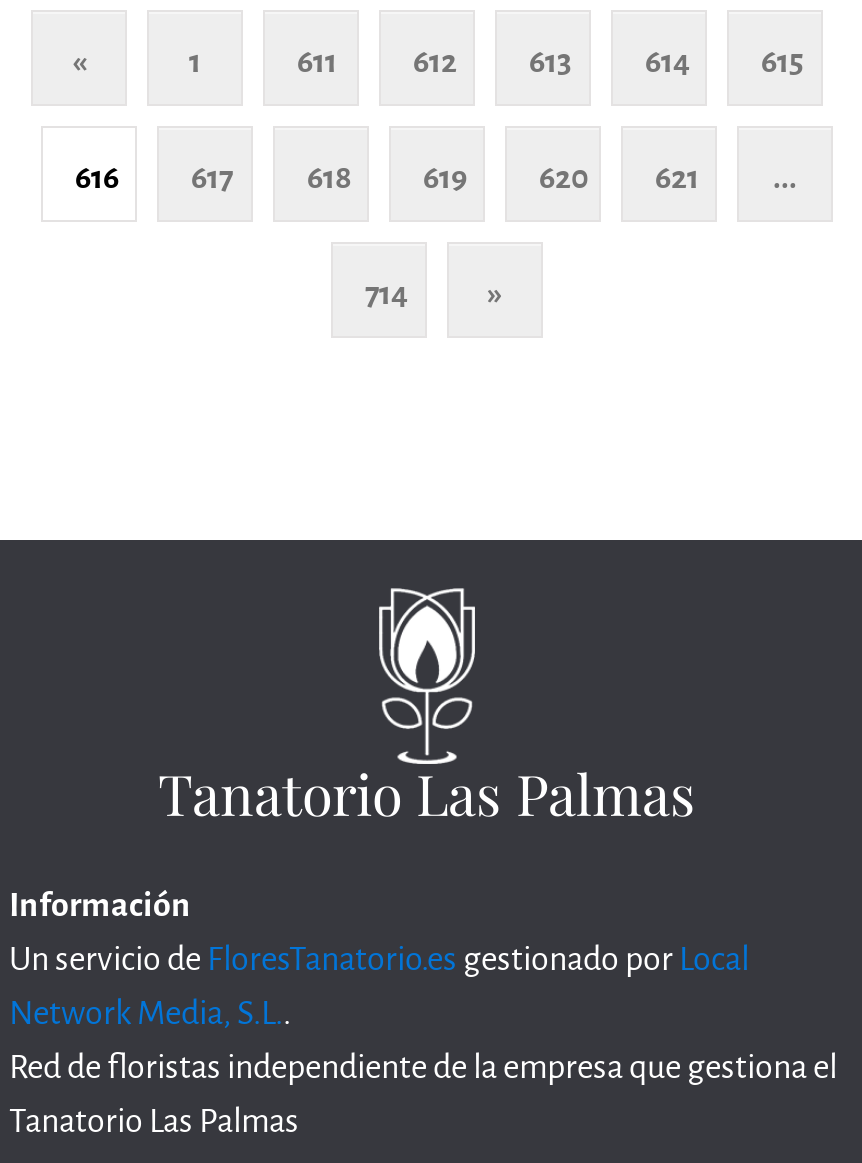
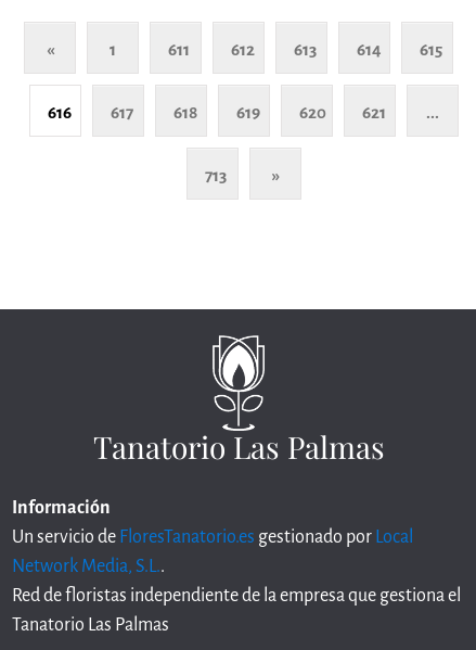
[365,276,409,310] 714 -> [205,166,227,184] 713

